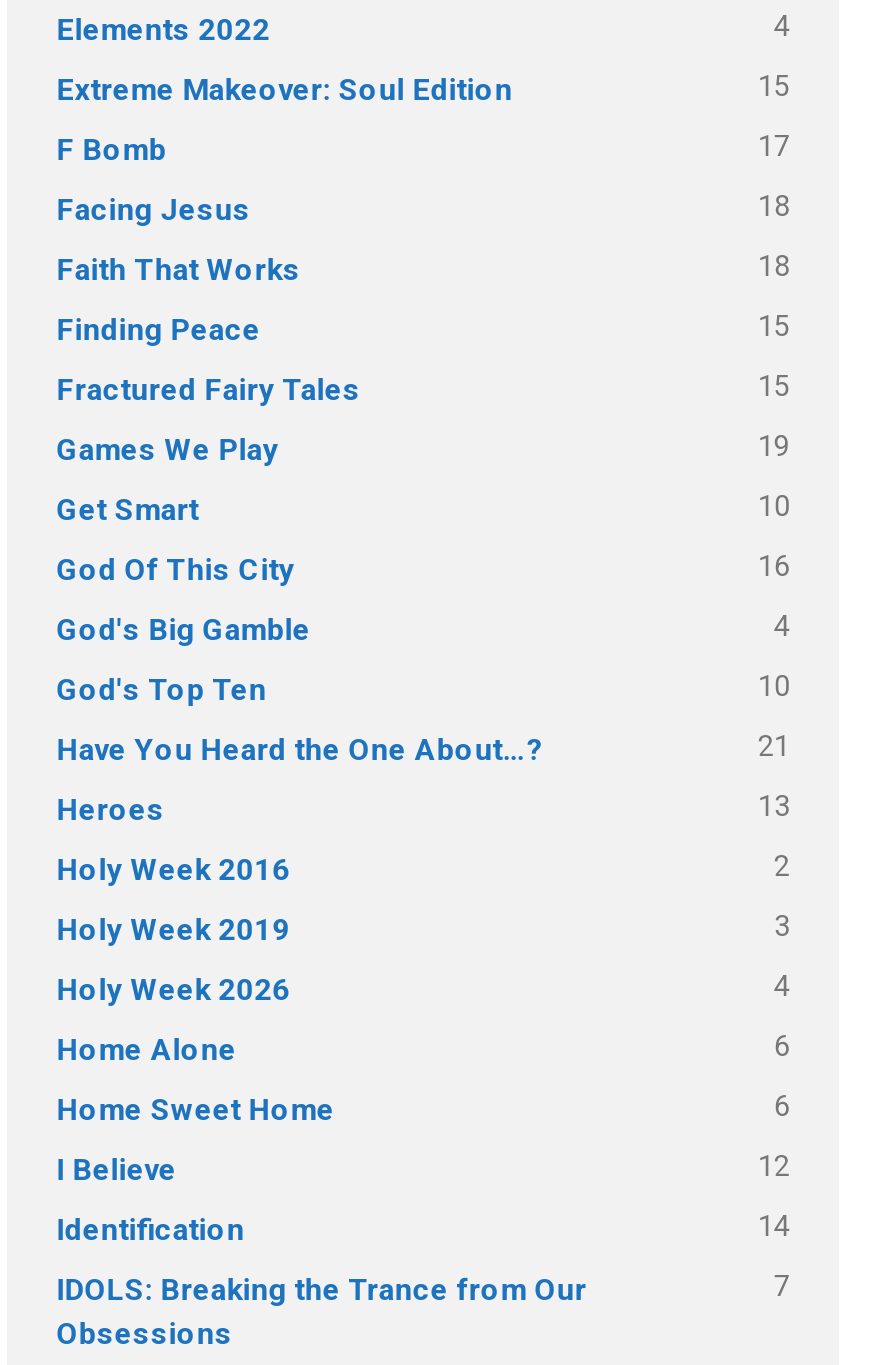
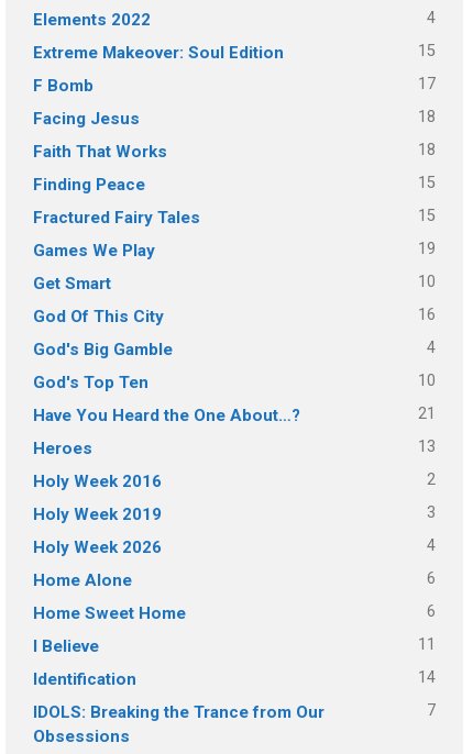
[758,1151,790,1185] 12 -> [418,636,436,655] 11

